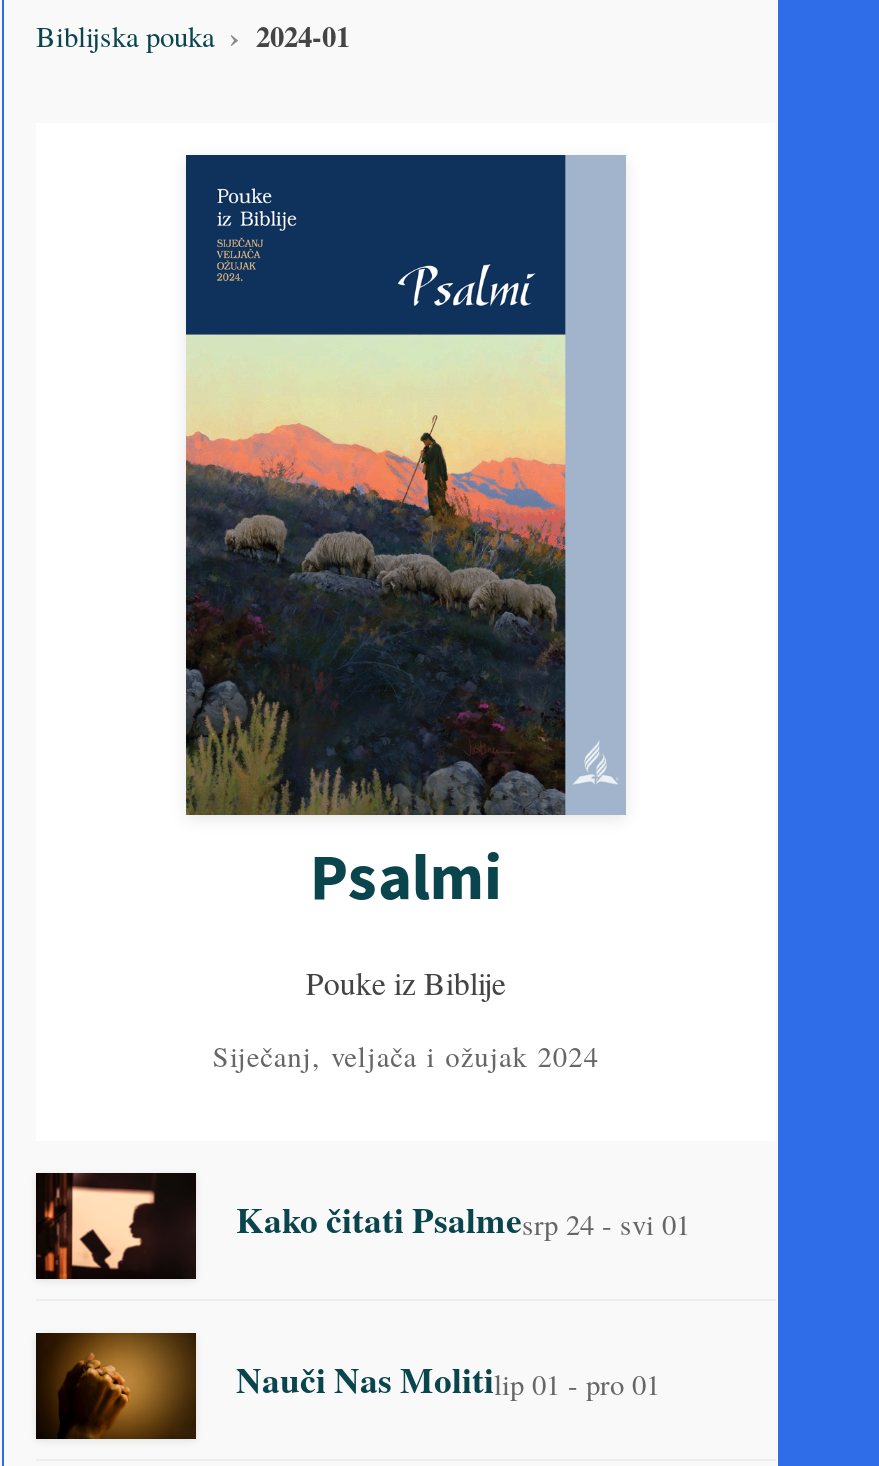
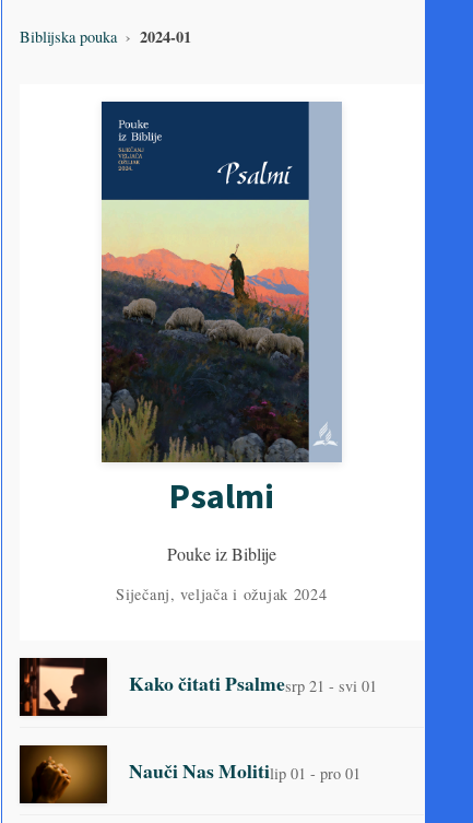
[236,1193,690,1245] Kako čitati Psalmesrp 24 - svi 01 -> [129,669,377,697] Kako čitati Psalmesrp 21 - svi 01

